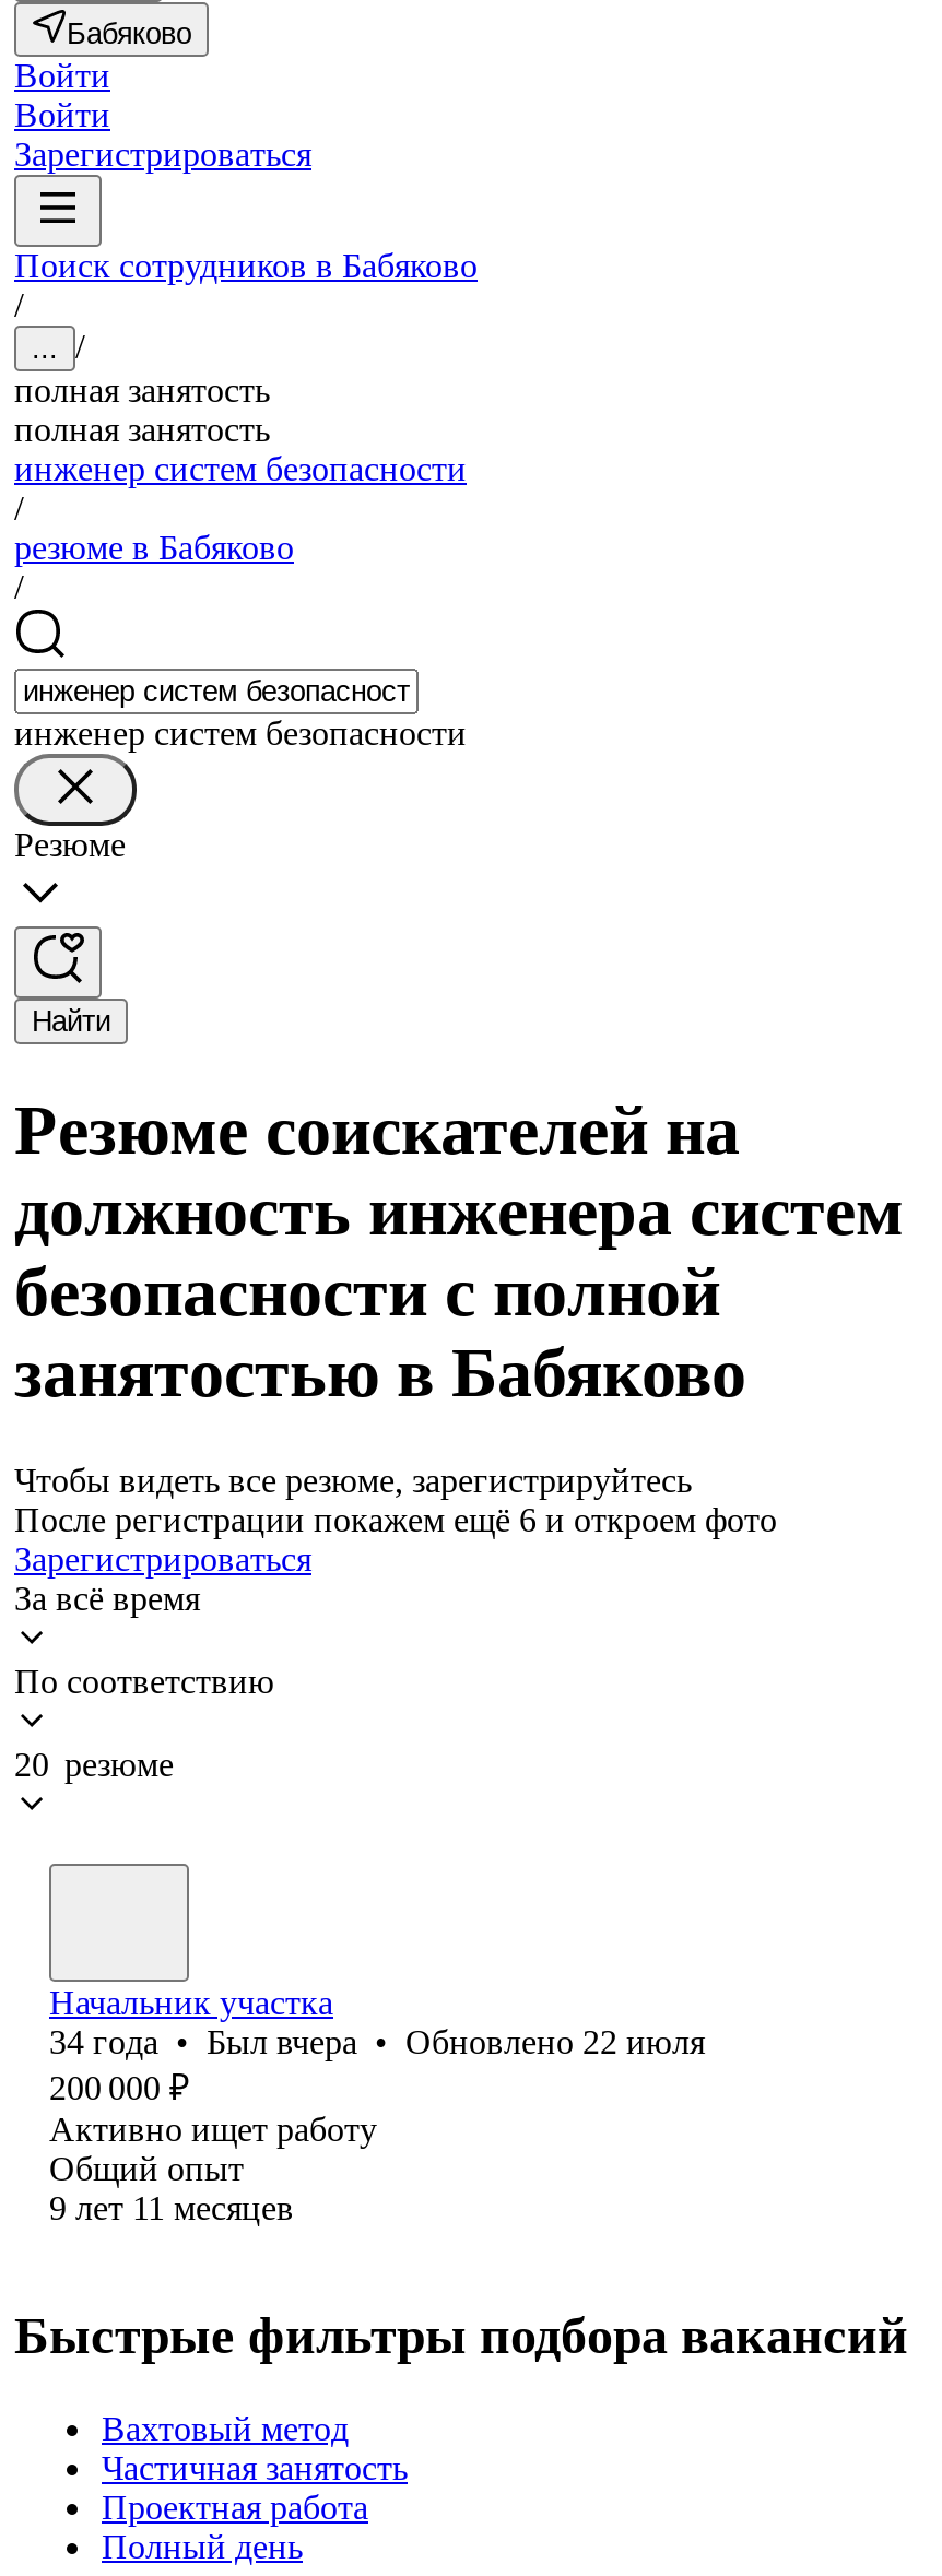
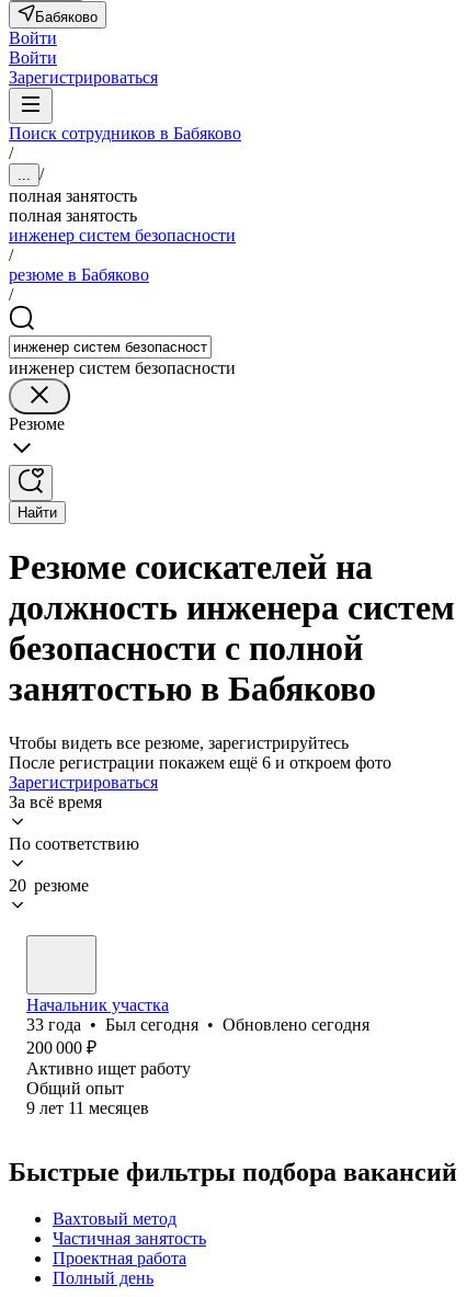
[49,2023,705,2060] 34 года • Был вчера • Обновлено 22 июля -> [26,1015,369,1034] 33 года • Был сегодня • Обновлено сегодня

